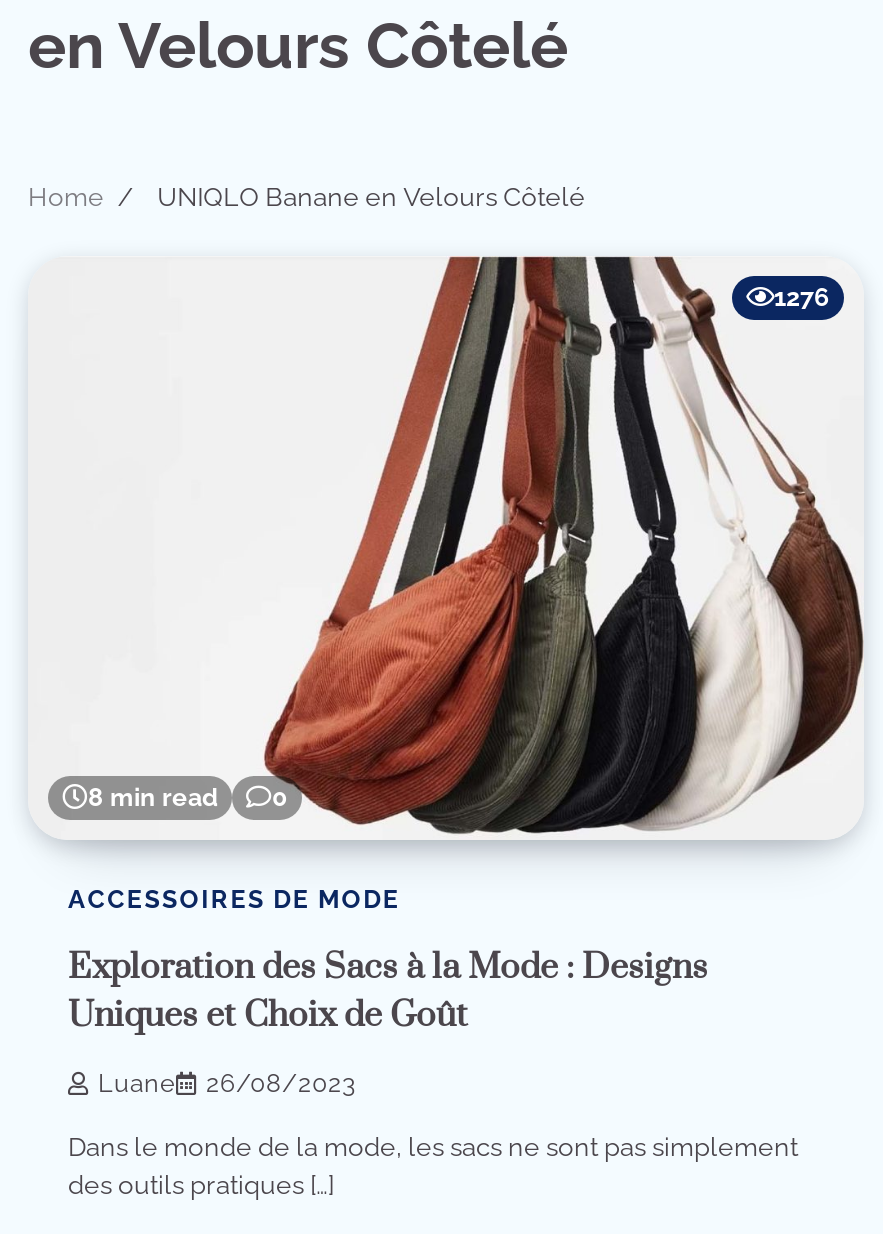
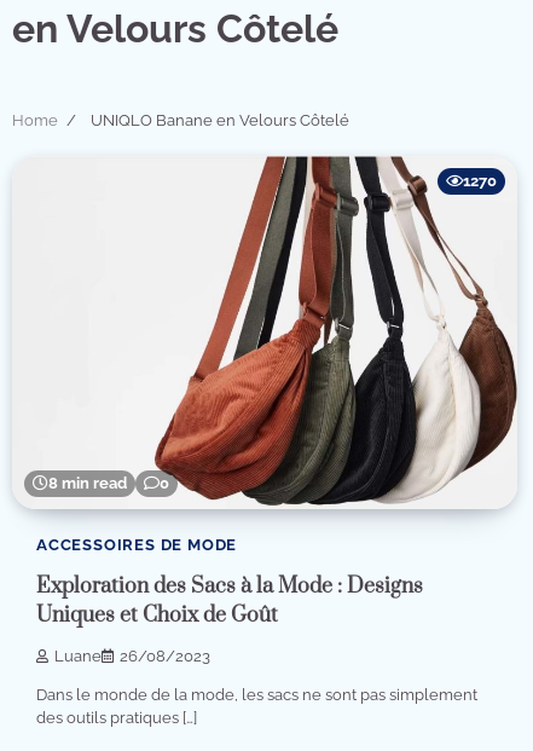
[774,282,830,312] 1276 -> [463,172,497,190] 1270

